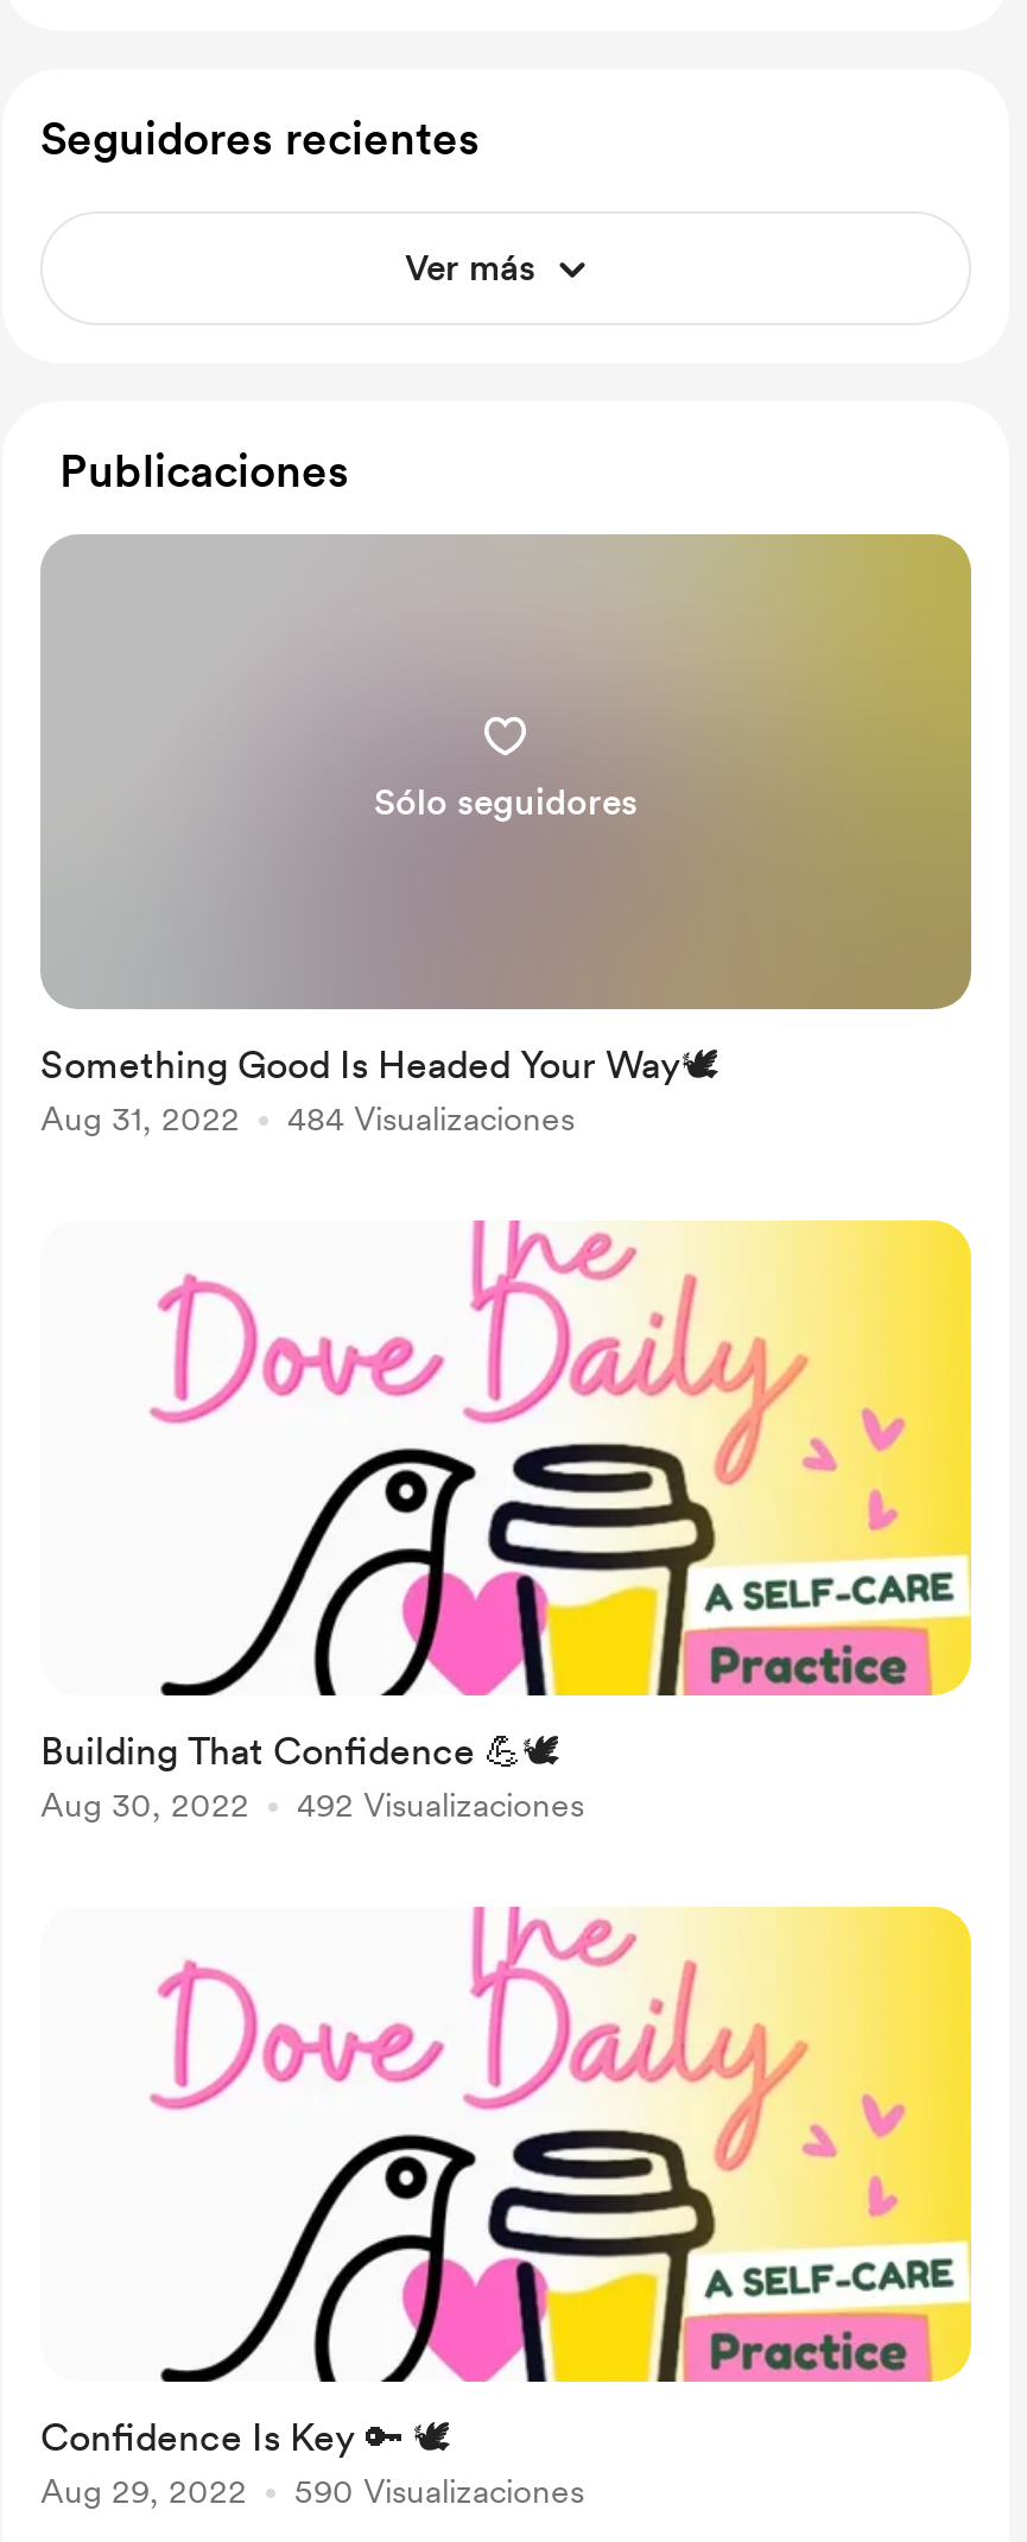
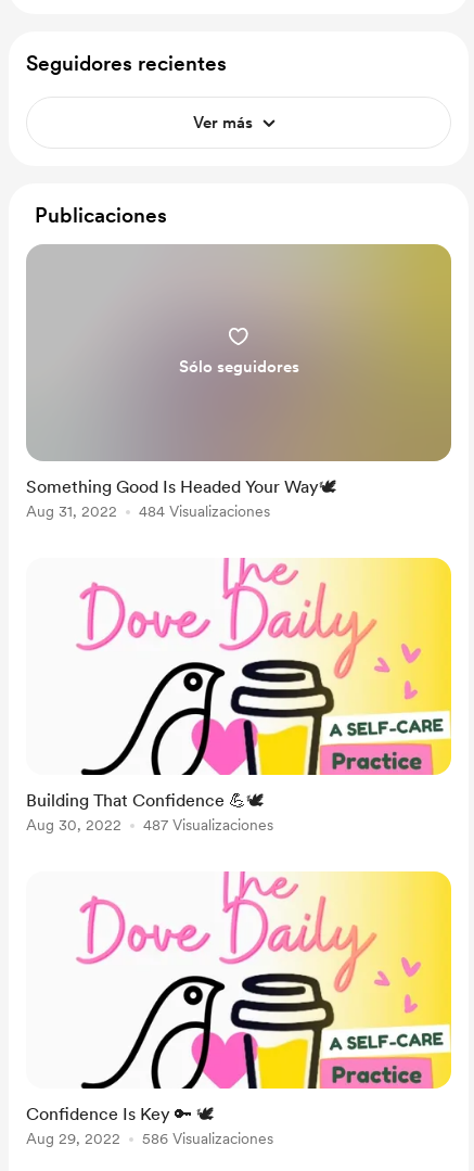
[297,1786,584,1824] 492 Visualizaciones -> [143,816,273,833] 487 Visualizaciones
[294,2472,584,2510] 590 Visualizaciones -> [142,1130,273,1147] 586 Visualizaciones

